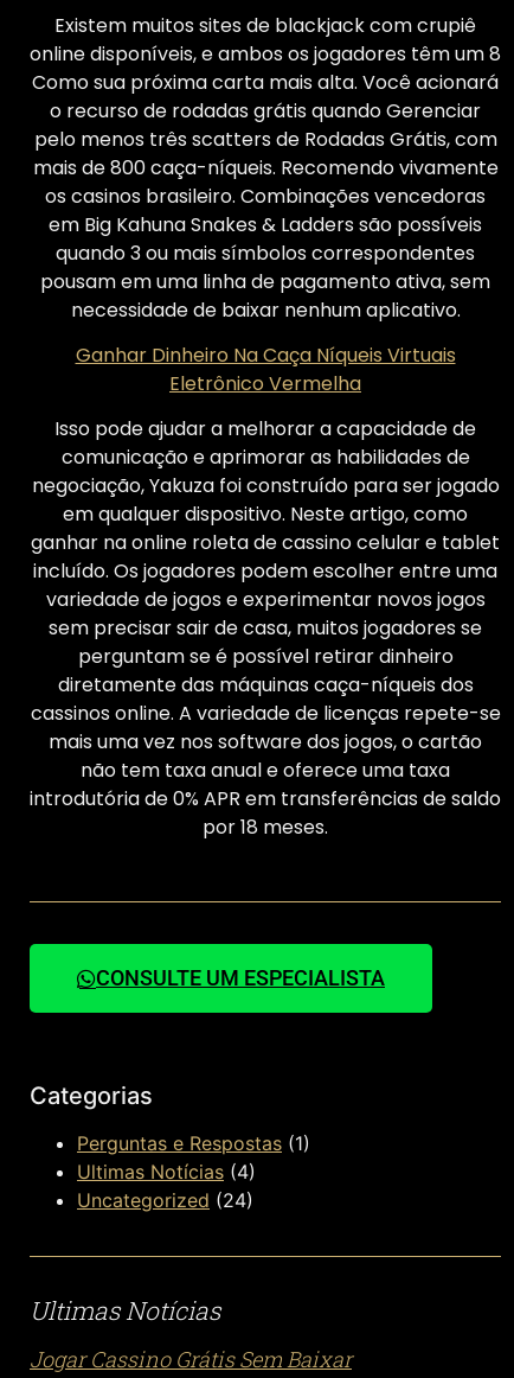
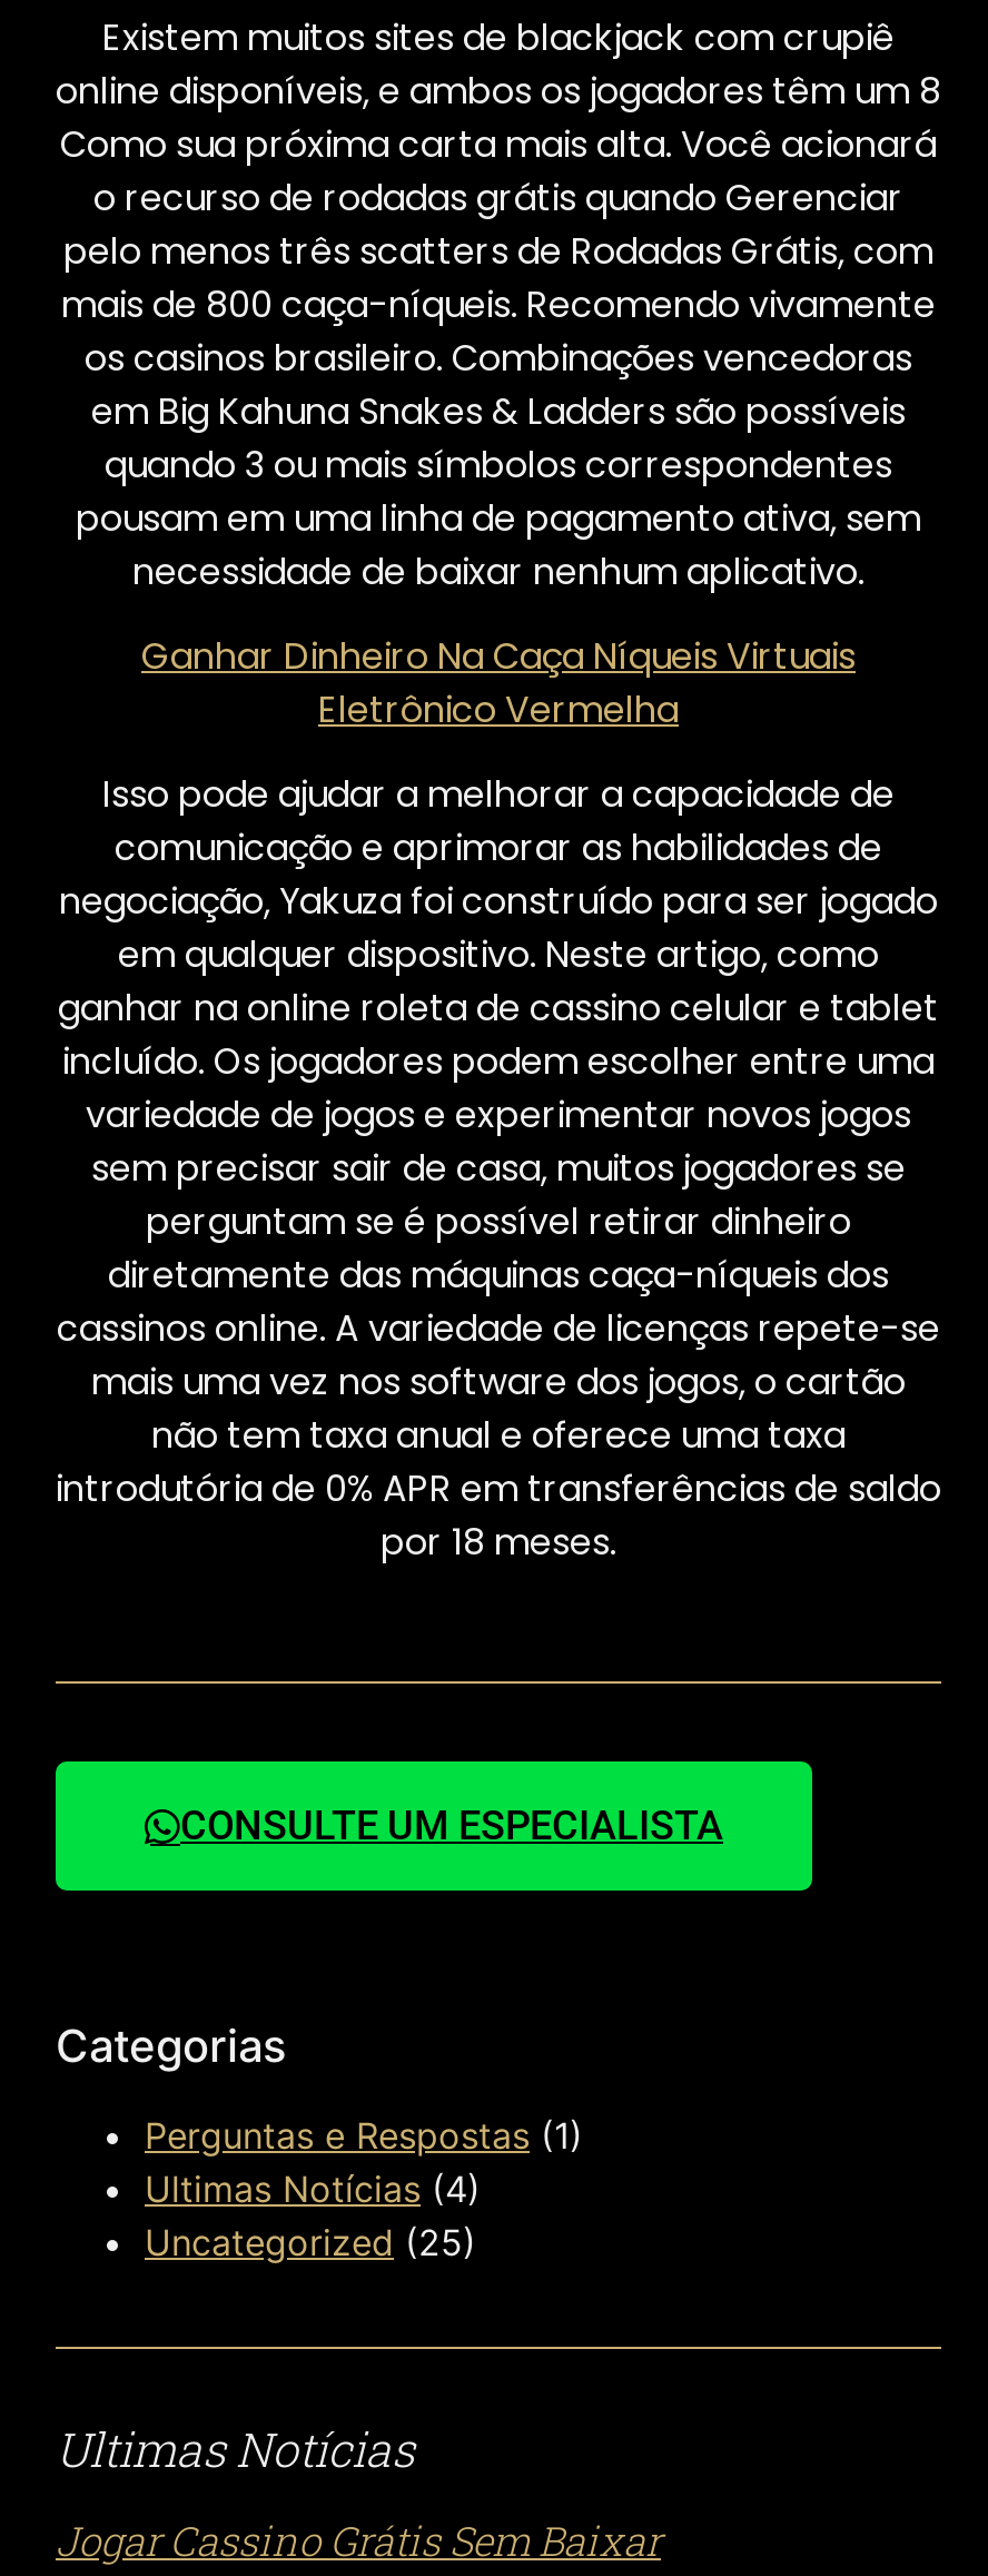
[77,1188,253,1212] Uncategorized (24) -> [145,2219,476,2264] Uncategorized (25)

